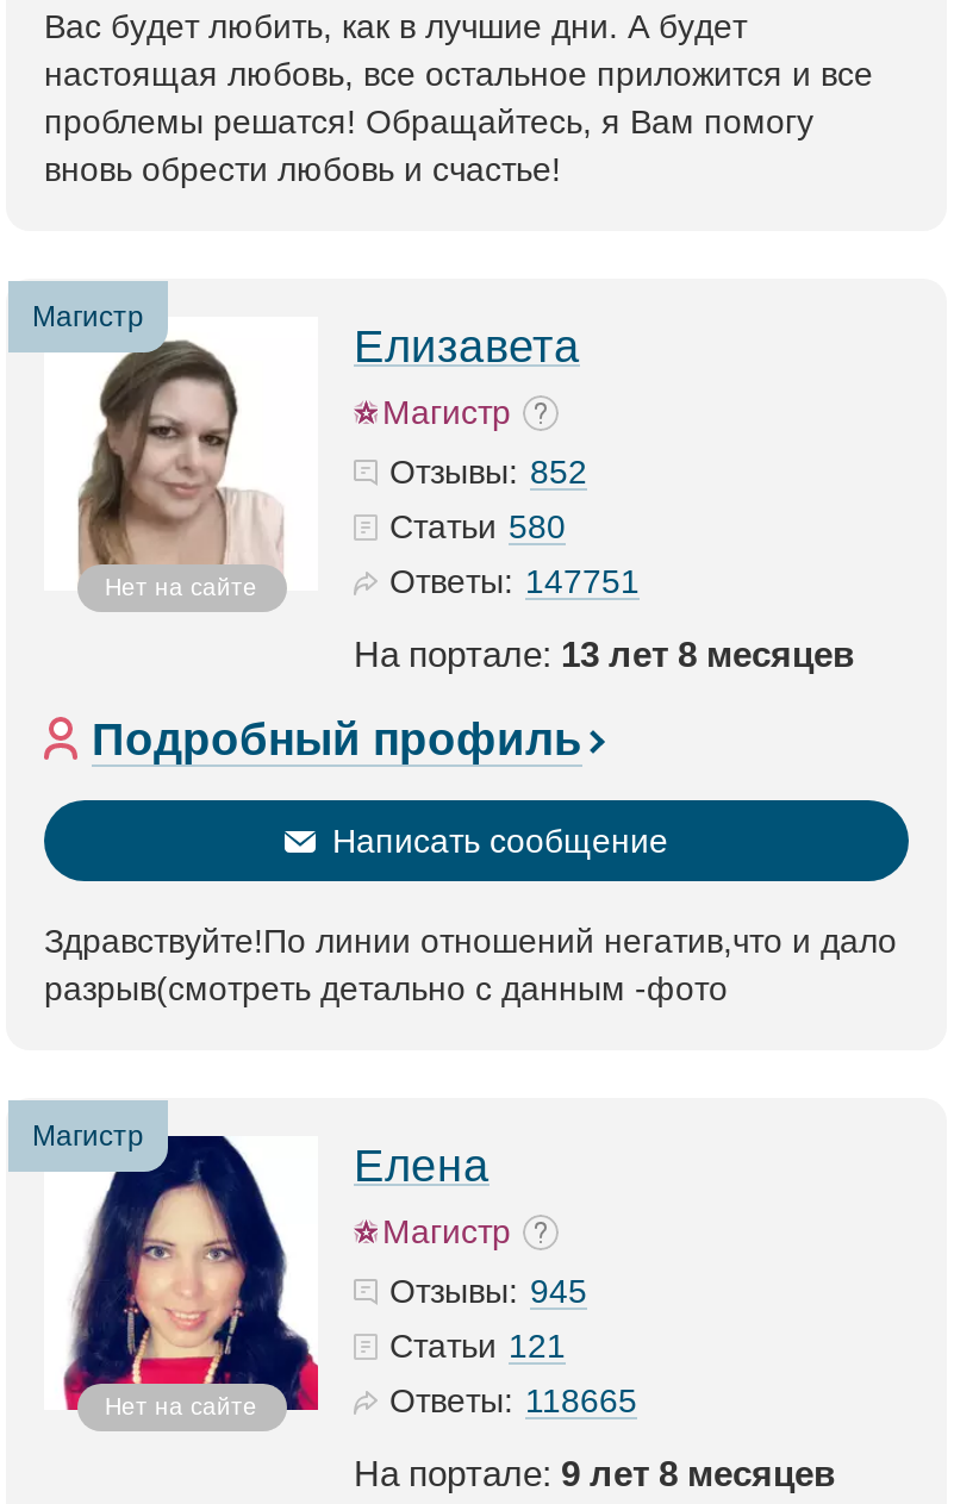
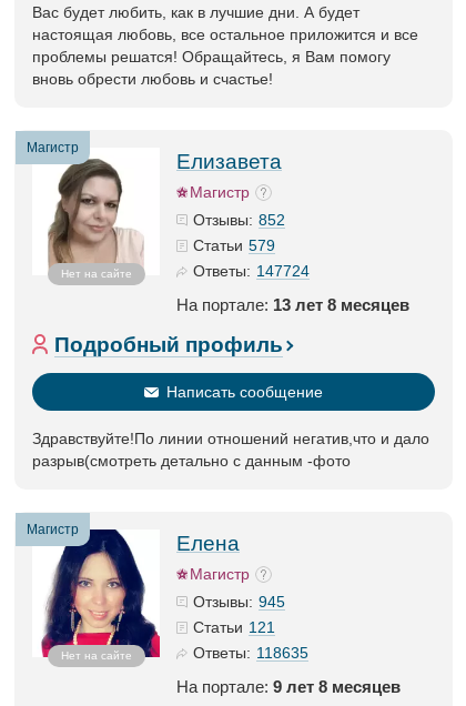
[389,506,566,545] Статьи 580 -> [193,236,275,254] Статьи 579
[389,561,640,600] Ответы: 147751 -> [193,261,310,280] Ответы: 147724
[389,1380,637,1419] Ответы: 118665 -> [193,643,308,662] Ответы: 118635

